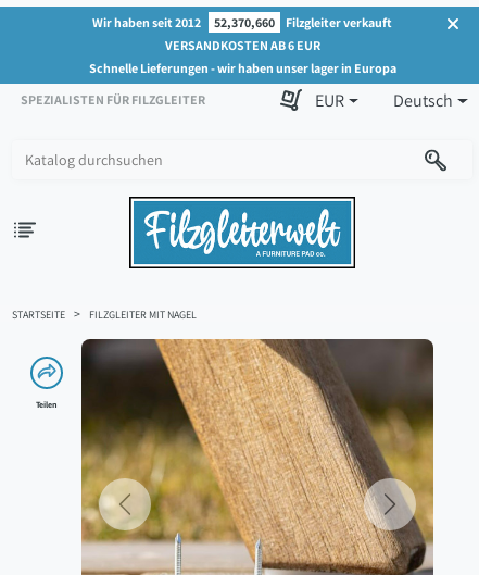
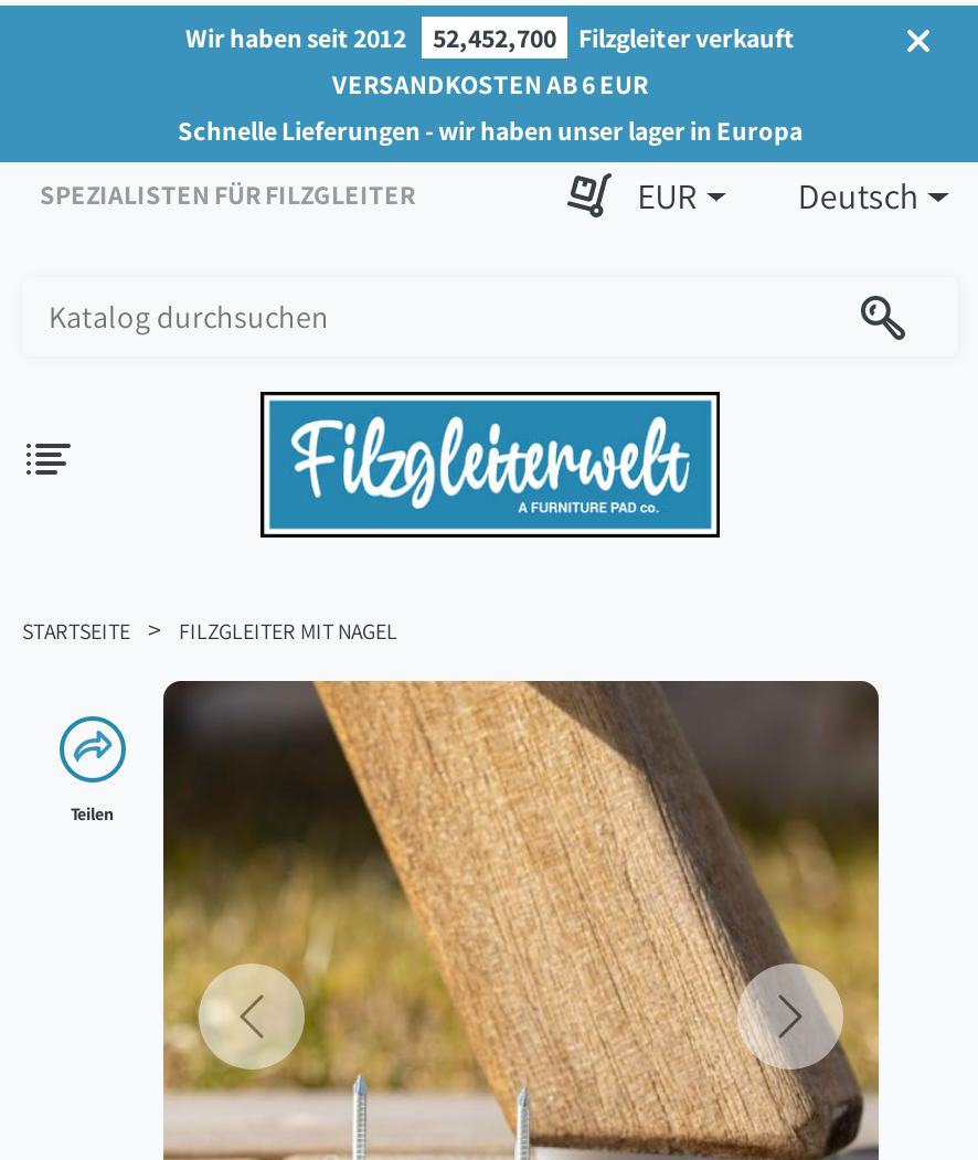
[92,14,392,30] Wir haben seit 2012 52,370,660 Filzgleiter verkauft -> [185,21,795,54] Wir haben seit 2012 52,452,700 Filzgleiter verkauft

